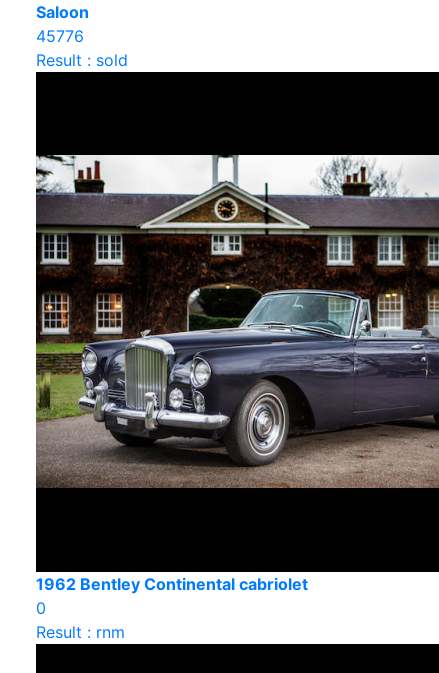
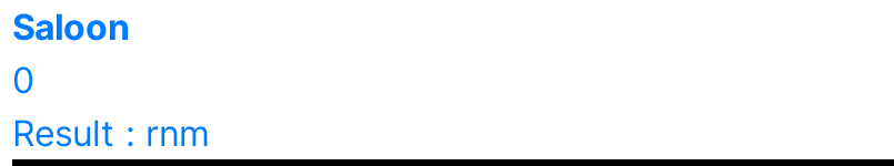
[36,26,128,70] 45776 | Result : sold -> none
[35,154,436,489] [image] -> none
[36,574,308,594] 1962 Bentley Continental cabriolet -> none

